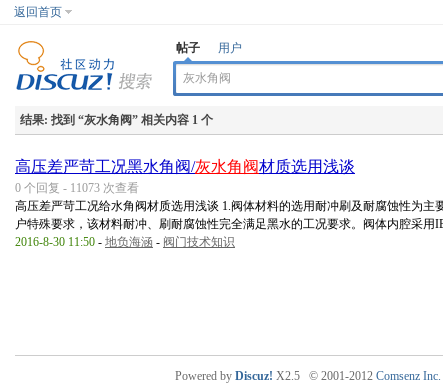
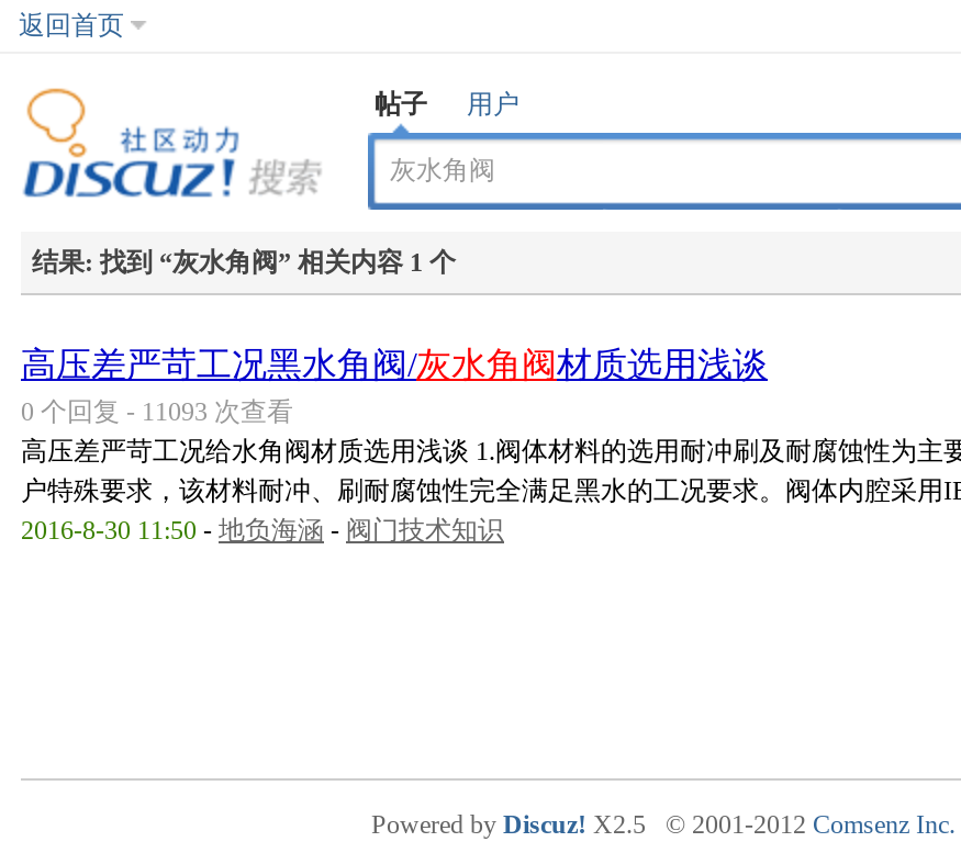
[15,181,139,195] 0 个回复 - 11073 次查看 -> [21,396,293,427] 0 个回复 - 11093 次查看

